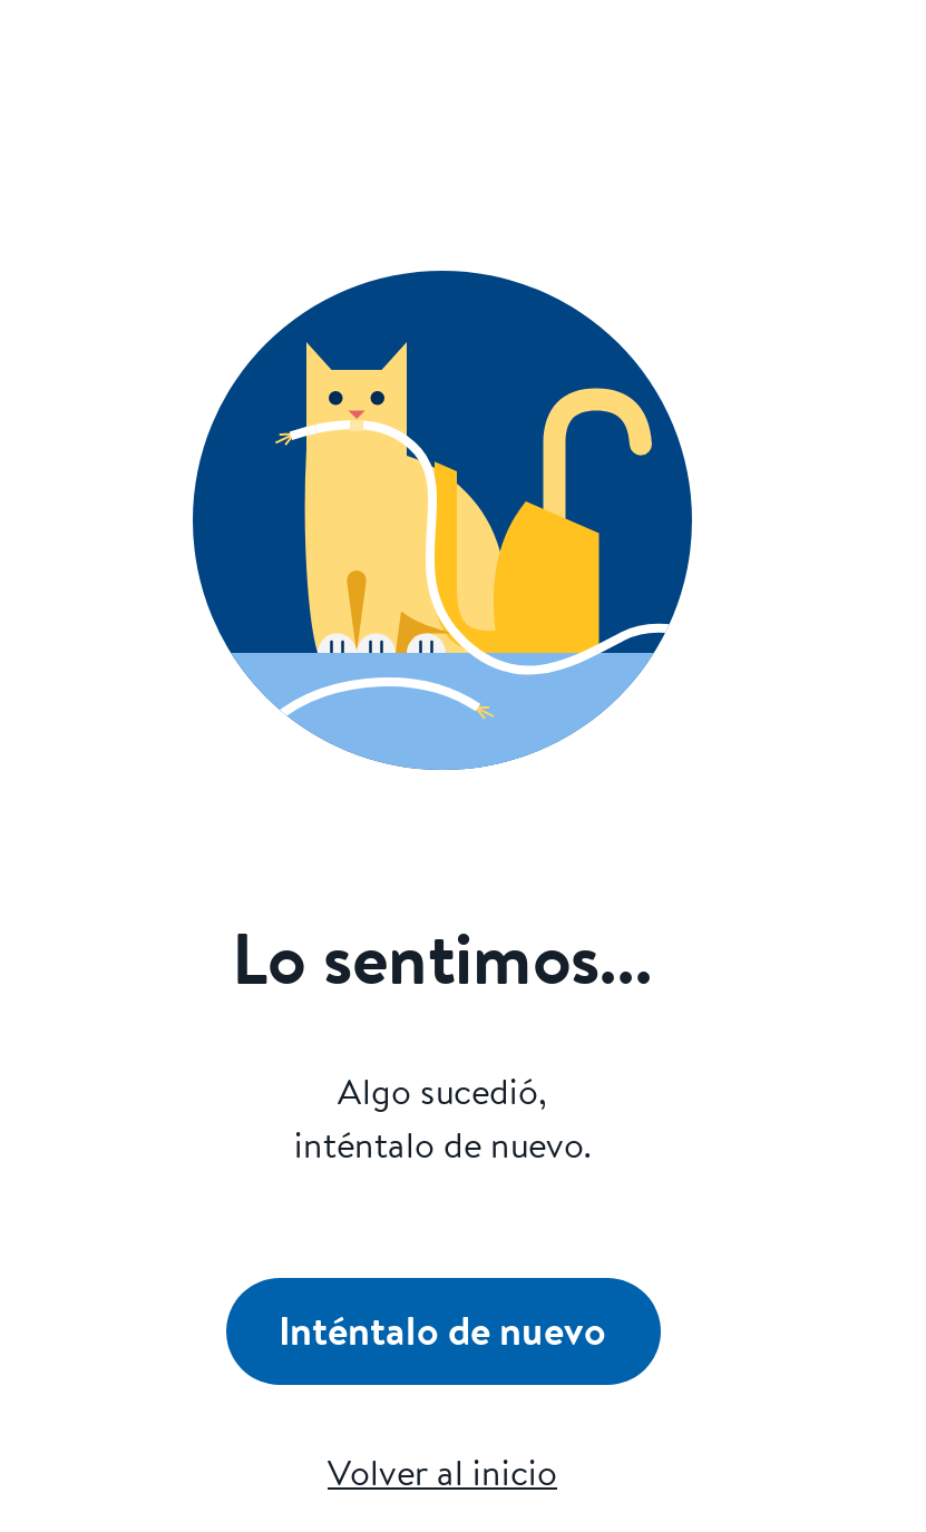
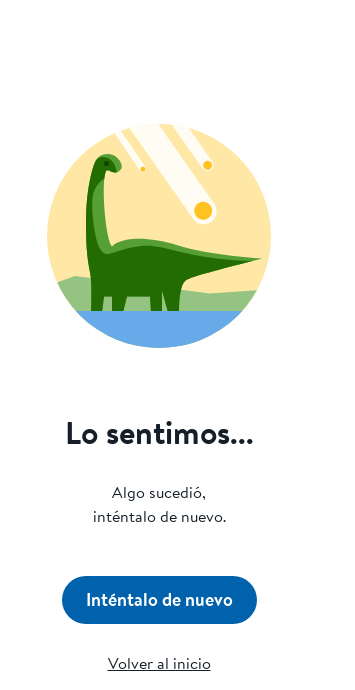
[191,269,694,721] [image] -> [47,124,271,325] [image]

